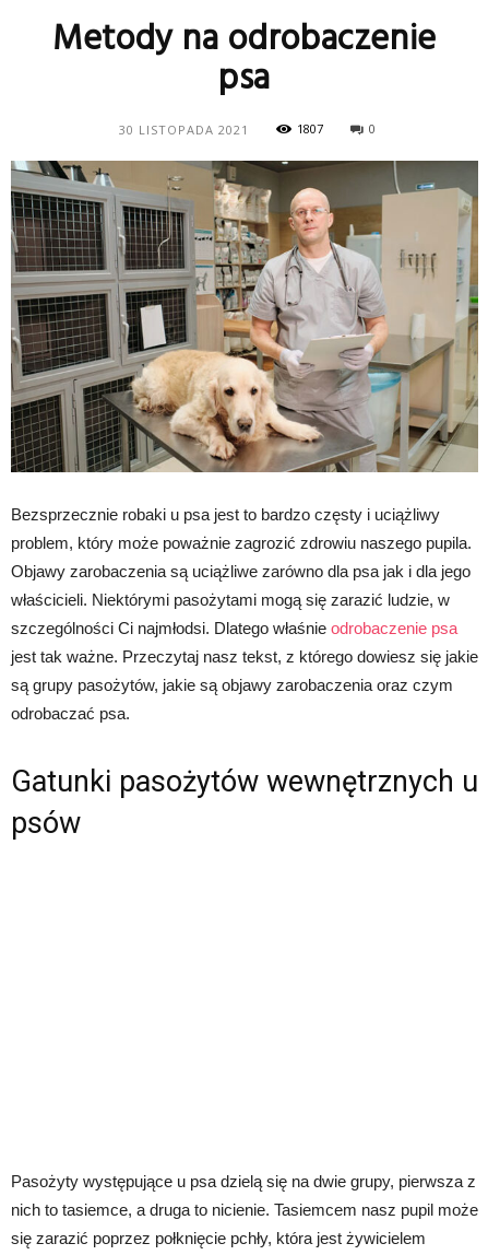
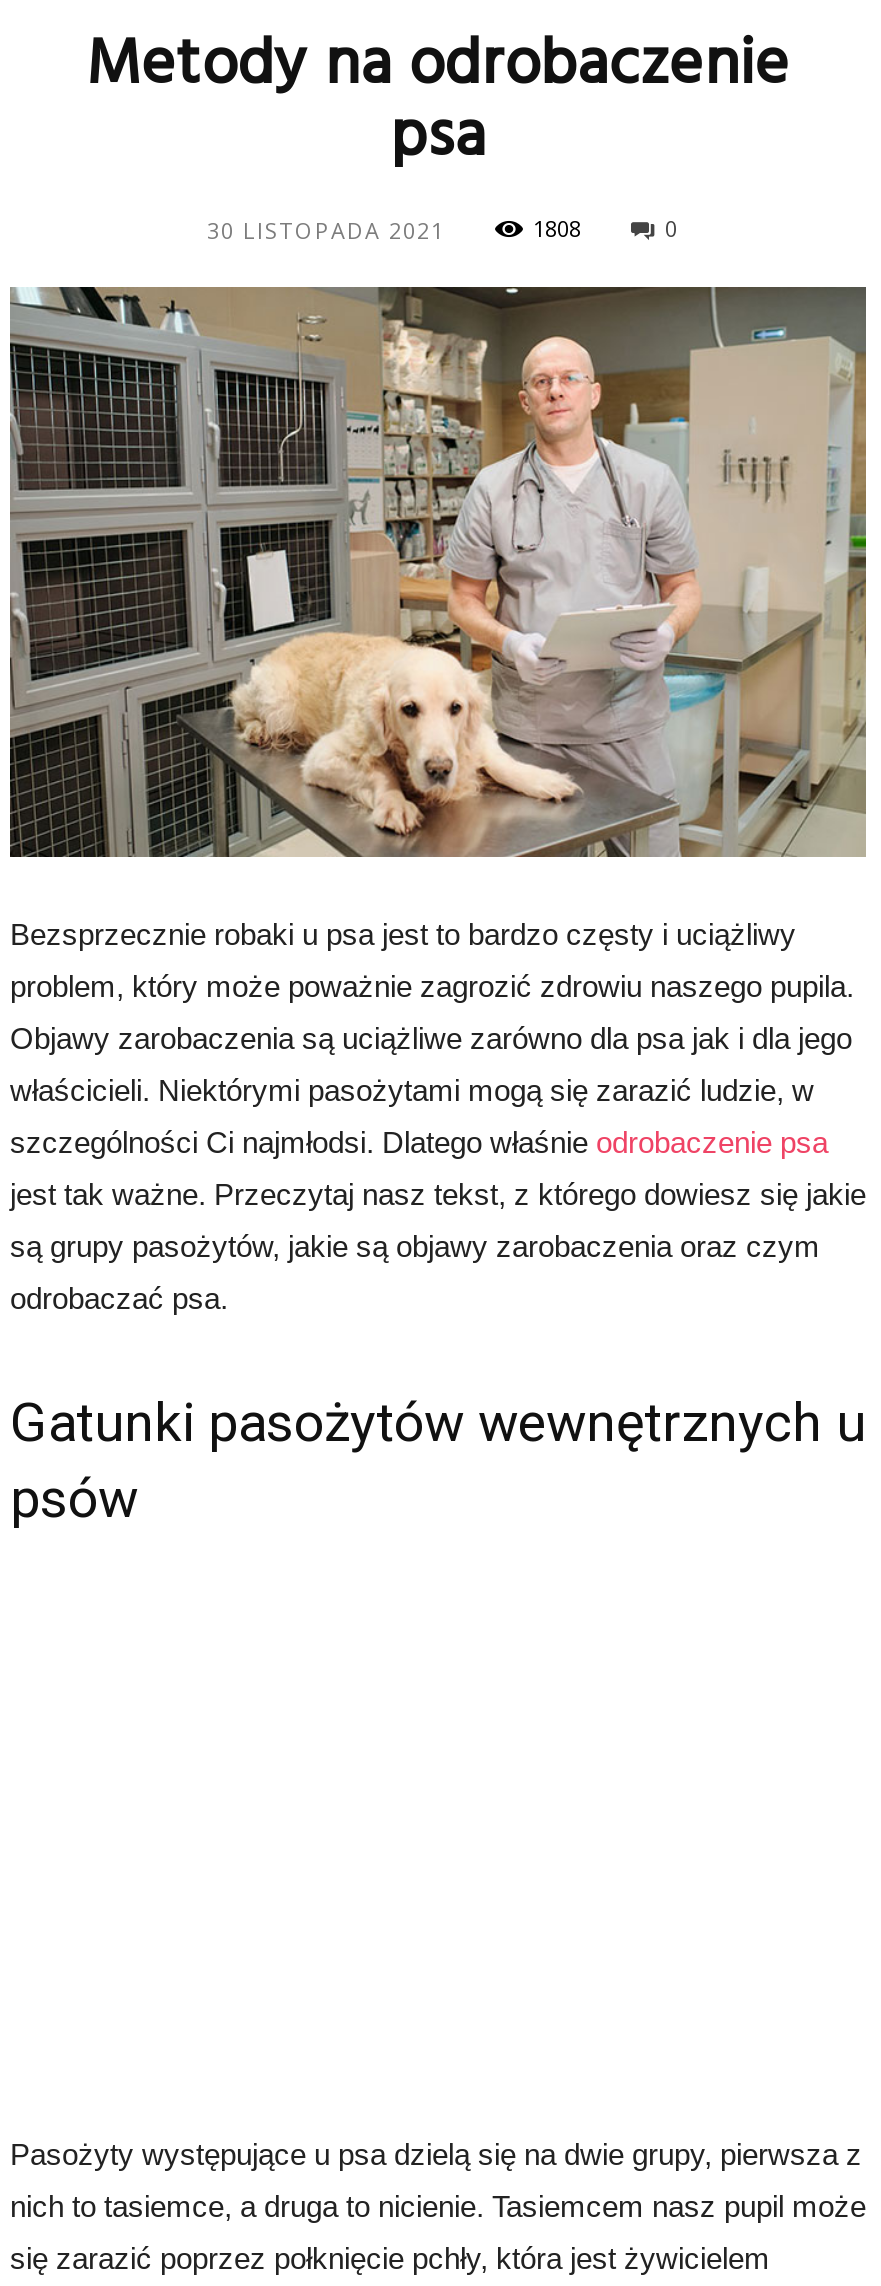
[296,120,323,137] 1807 -> [533,213,581,243] 1808

